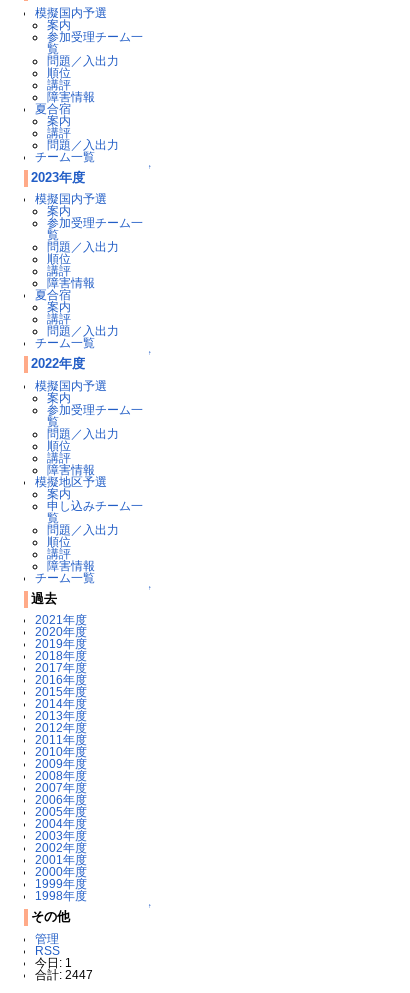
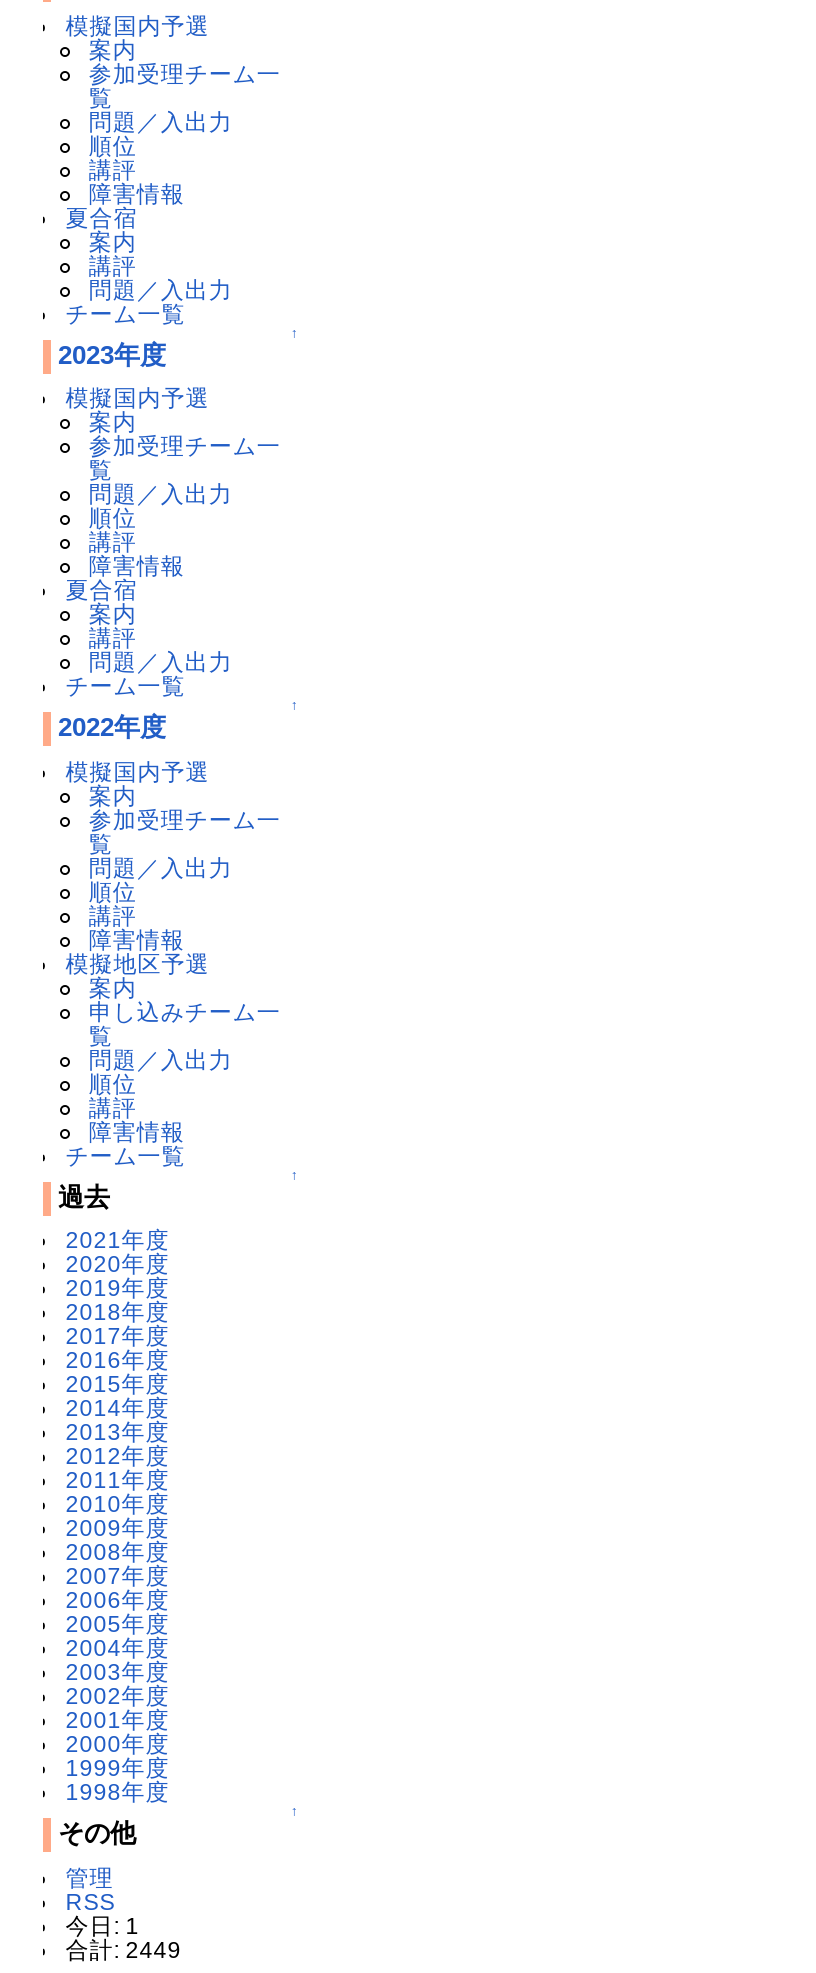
[35,968,93,981] 合計: 2447 -> [65,1935,181,1961] 合計: 2449

